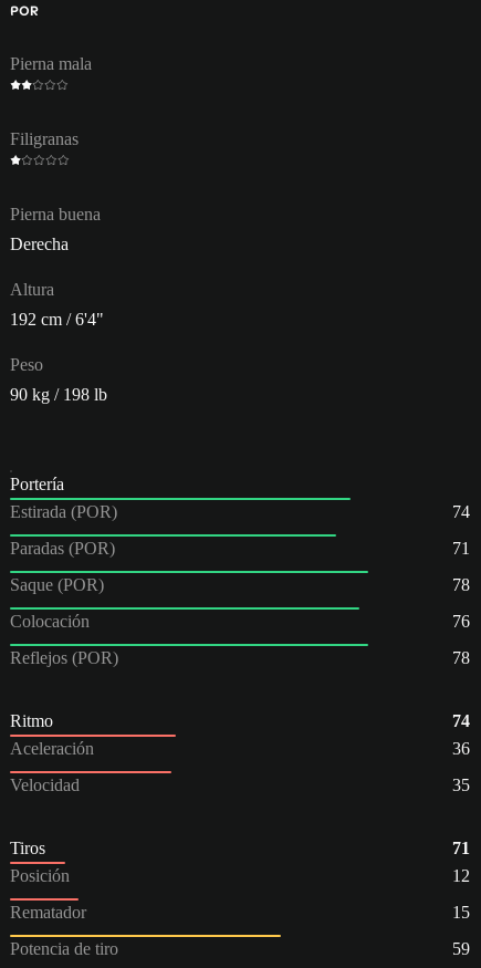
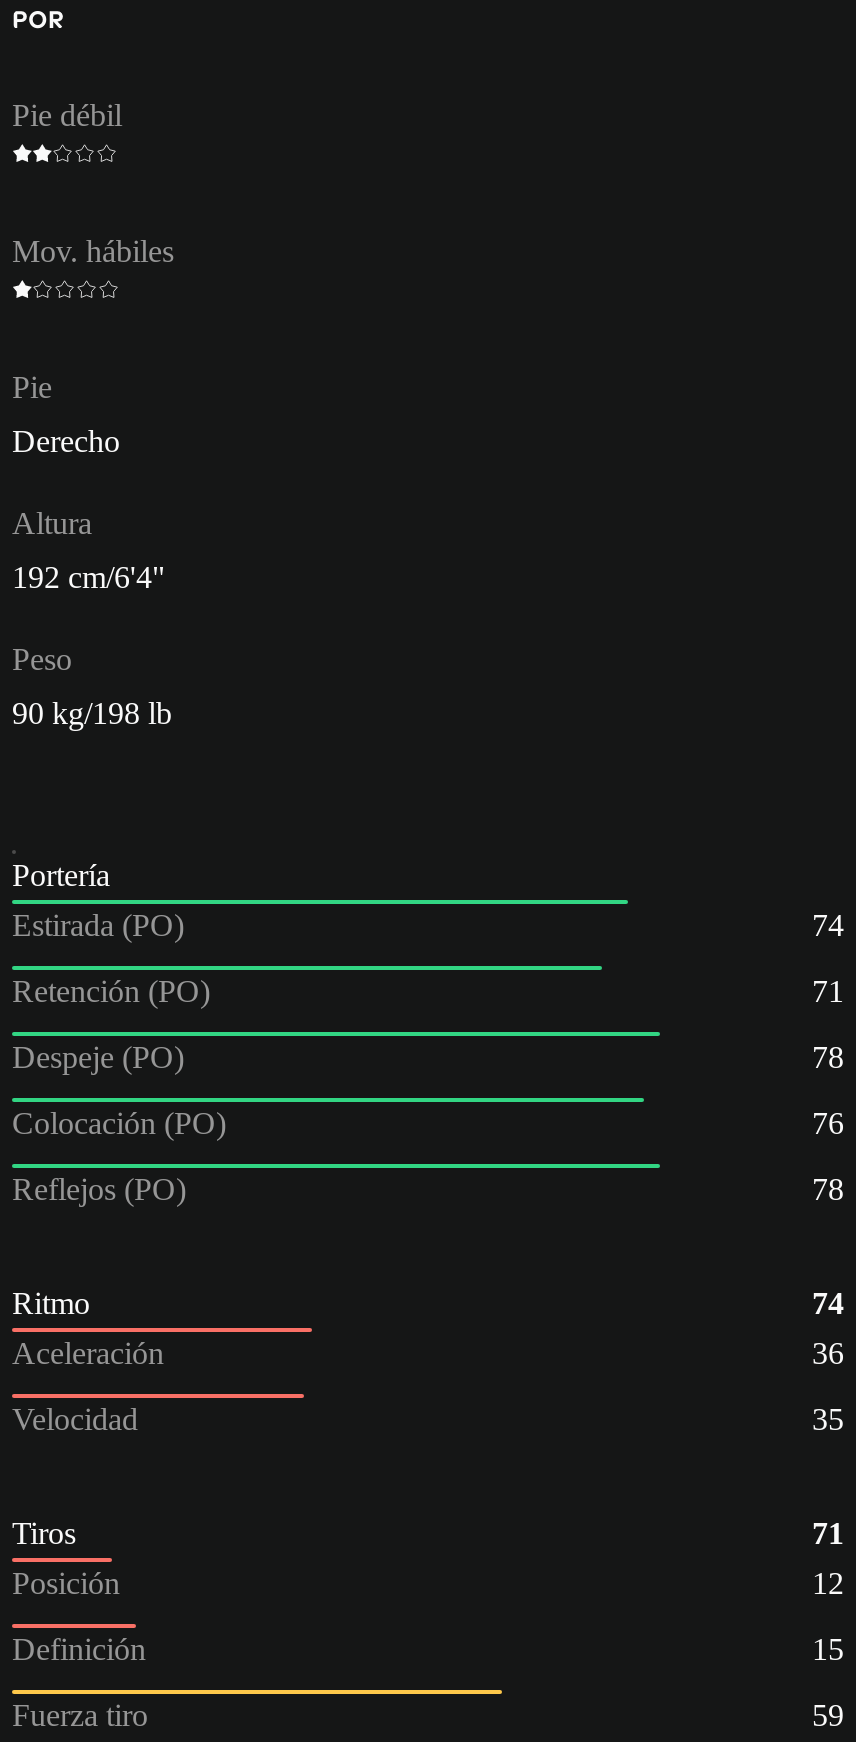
[10,54,92,73] Pierna mala -> [12,98,122,132] Pie débil
[10,129,79,148] Filigranas -> [12,234,174,268] Mov. hábiles
[10,204,101,223] Pierna buena -> [12,370,52,404] Pie
[10,234,69,253] Derecha -> [12,424,120,458] Derecho
[10,310,104,328] 192 cm / 6'4" -> [12,560,166,594] 192 cm/6'4"
[10,385,107,404] 90 kg / 198 lb -> [12,696,172,730] 90 kg/198 lb
[10,502,117,521] Estirada (POR) -> [12,908,184,942] Estirada (PO)
[10,539,115,557] Paradas (POR) -> [12,974,210,1008] Retención (PO)
[10,575,104,594] Saque (POR) -> [12,1040,184,1074] Despeje (PO)
[10,612,90,630] Colocación -> [12,1106,226,1140] Colocación (PO)
[10,648,118,667] Reflejos (POR) -> [12,1172,186,1206] Reflejos (PO)
[10,903,86,921] Rematador -> [12,1632,146,1666] Definición
[10,939,118,958] Potencia de tiro -> [12,1698,148,1732] Fuerza tiro

